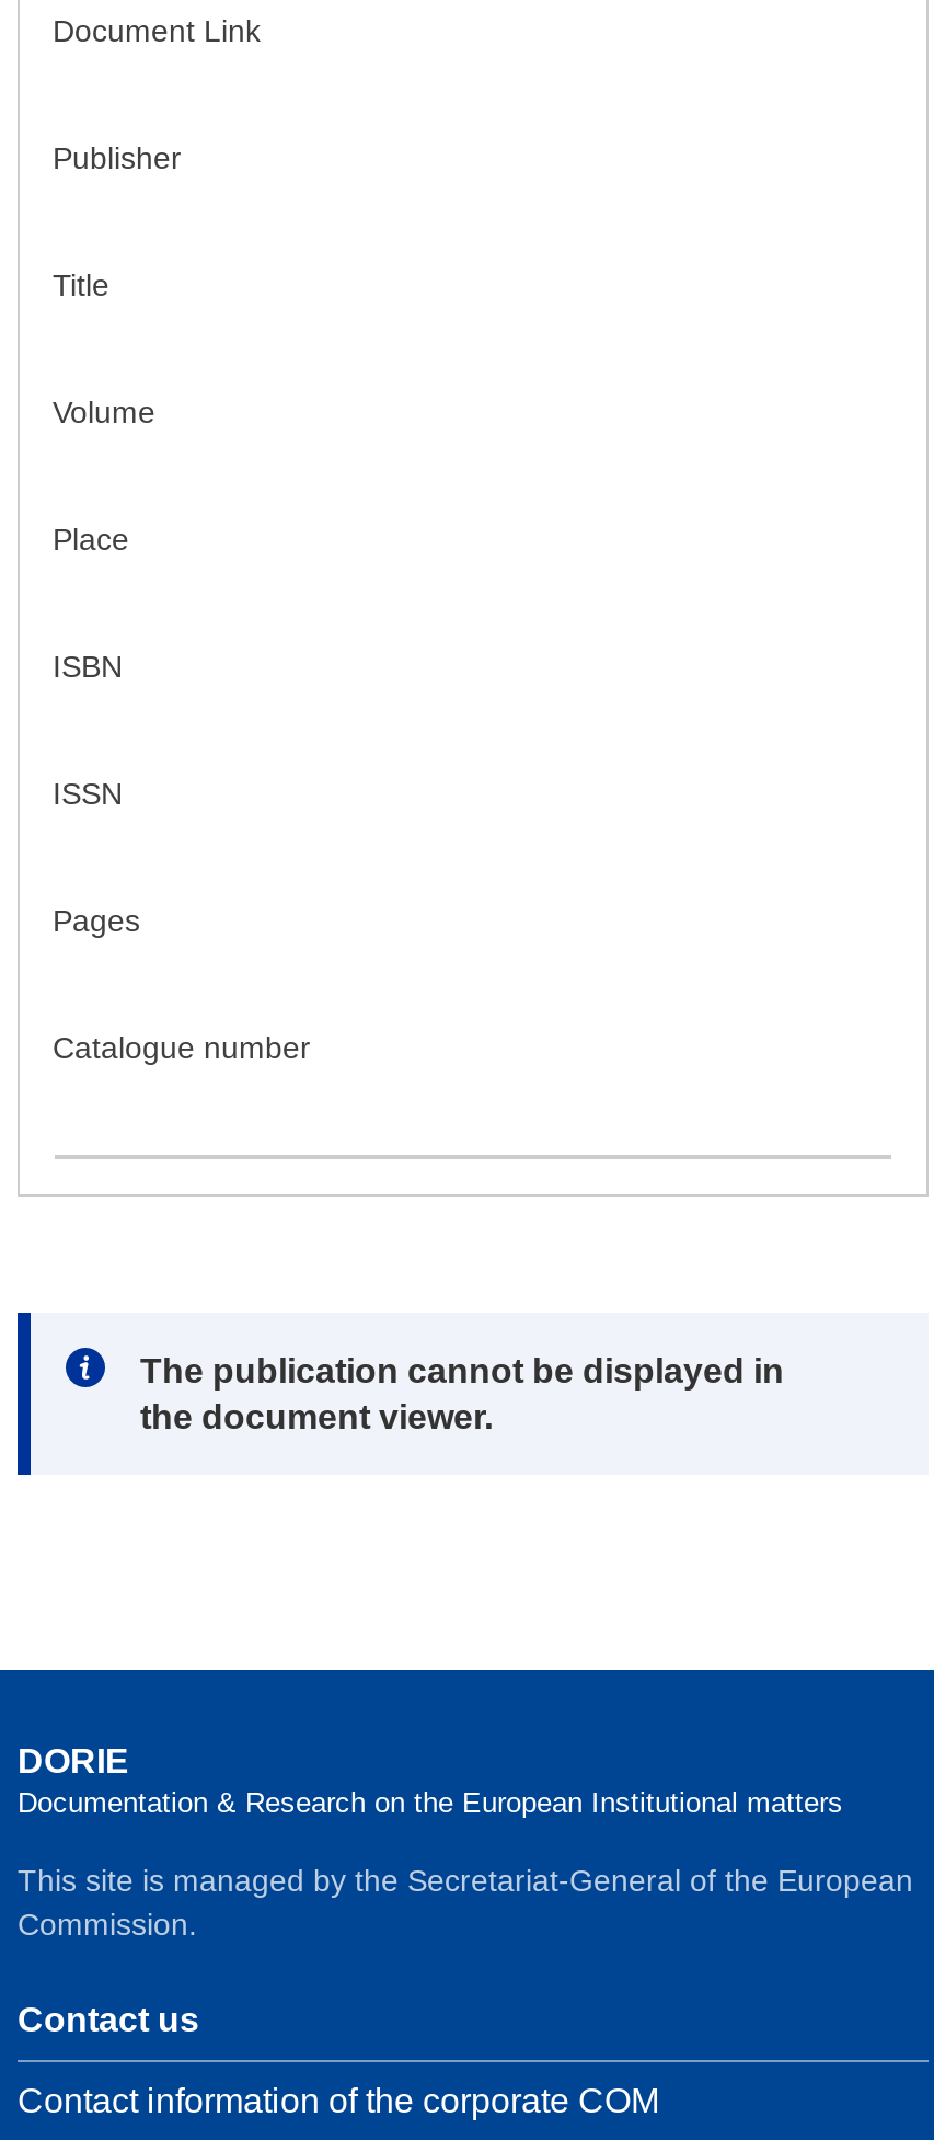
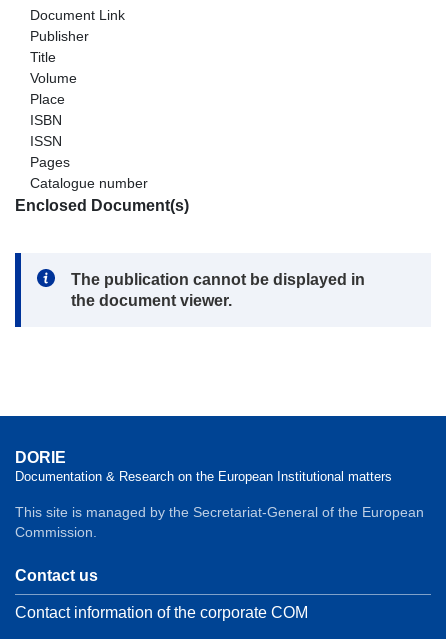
none -> [15,195,189,213] Enclosed Document(s)

